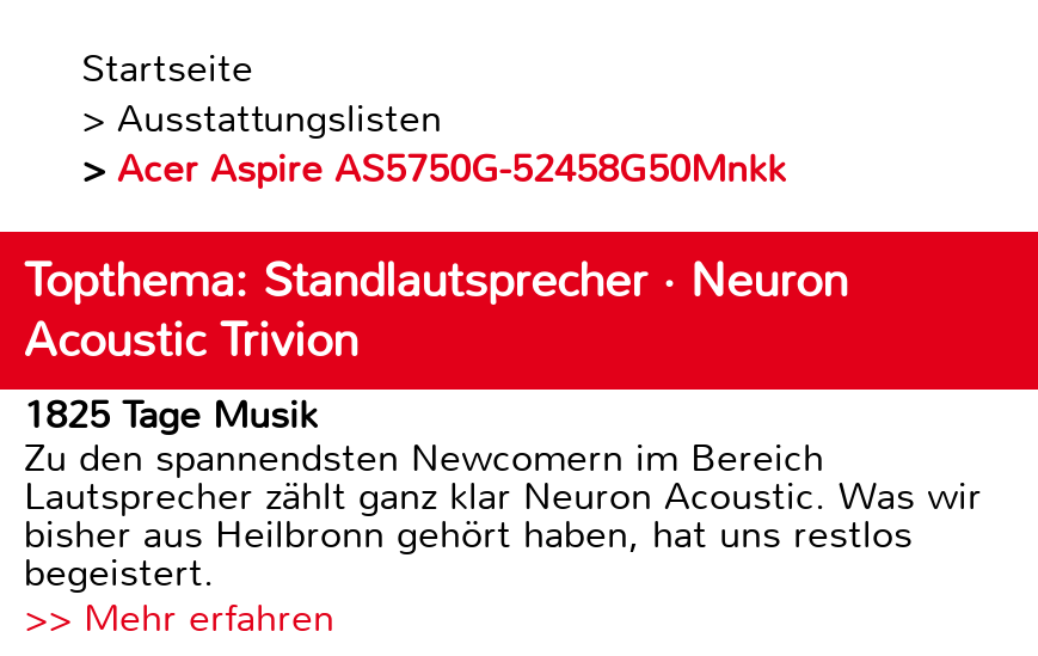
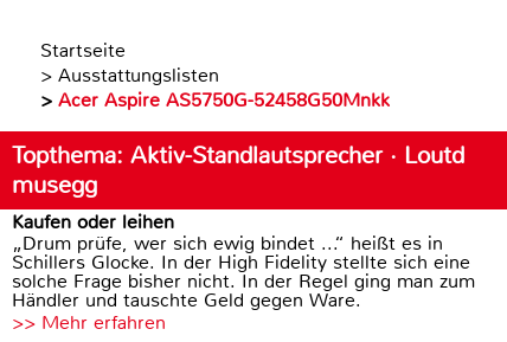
[24,251,982,597] Topthema: Standlautsprecher · Neuron | Acoustic Trivion | 1825 Tage Musik | Zu den spannendsten Newcomern im Bereich | Lautsprecher zählt ganz klar Neuron Acoustic. Was wir | bisher aus Heilbronn gehört haben, hat uns restlos | begeistert. -> [12,141,475,312] Topthema: Aktiv-Standlautsprecher · Loutd | musegg | Kaufen oder leihen | „Drum prüfe, wer sich ewig bindet ...“ heißt es in | Schillers Glocke. In der High Fidelity stellte sich eine | solche Frage bisher nicht. In der Regel ging man zum | Händler und tauschte Geld gegen Ware.

